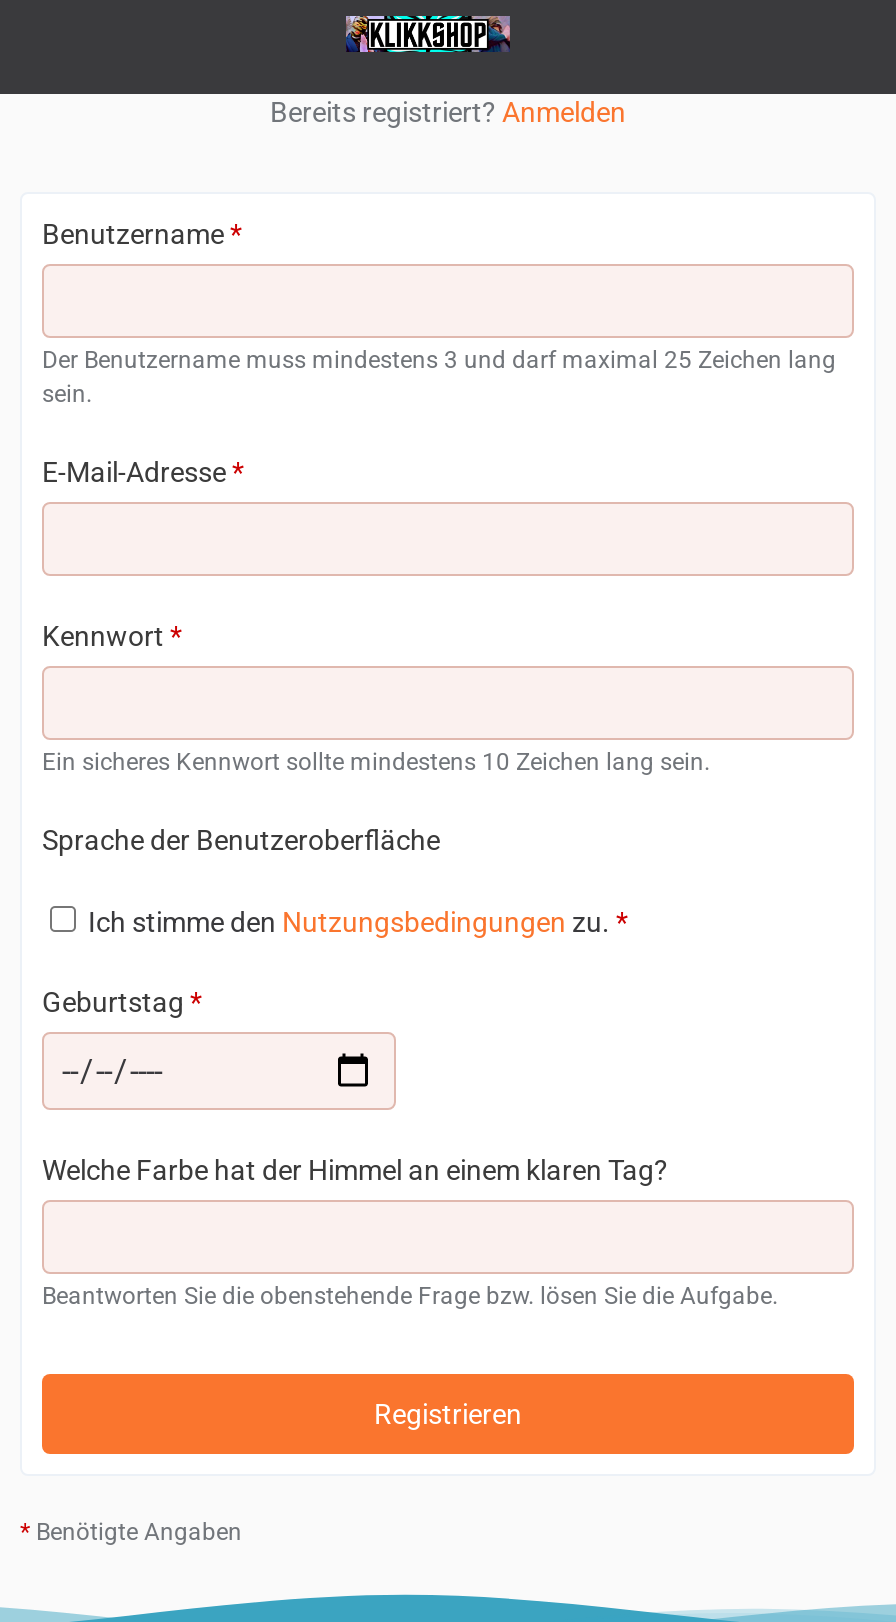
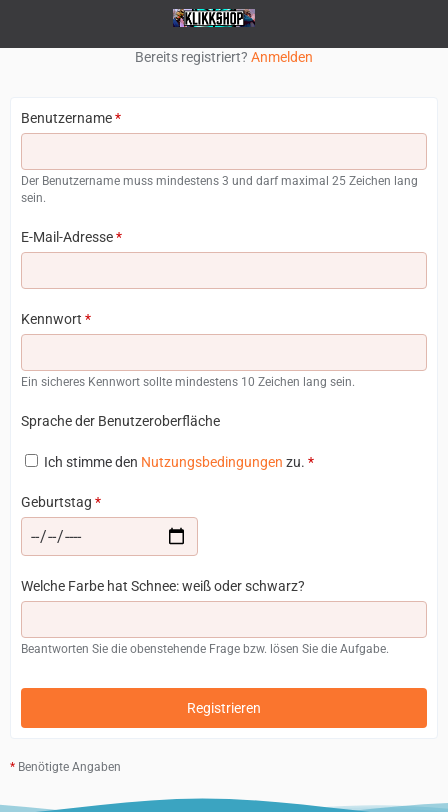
[42,1154,668,1186] Welche Farbe hat der Himmel an einem klaren Tag? -> [21,578,305,594] Welche Farbe hat Schnee: weiß oder schwarz?

